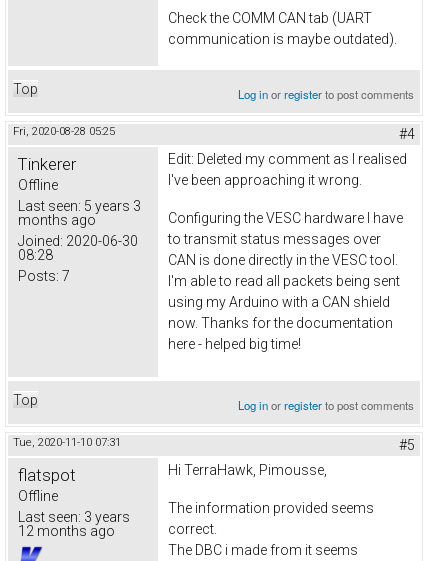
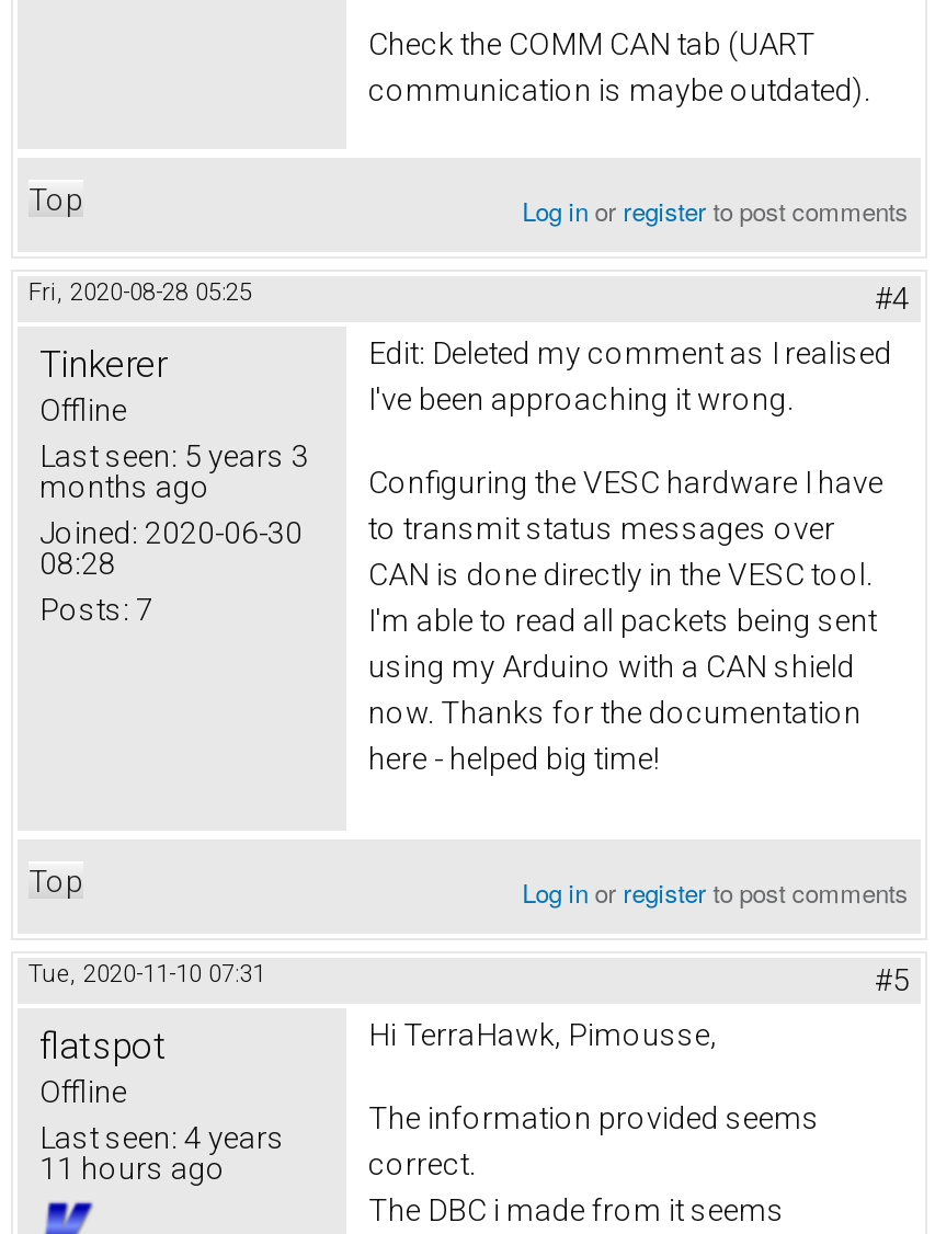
[18,509,130,525] Last seen: 3 years -> [39,1121,285,1156] Last seen: 4 years
[18,523,115,539] 12 months ago -> [39,1152,226,1187] 11 hours ago

